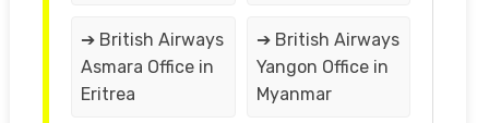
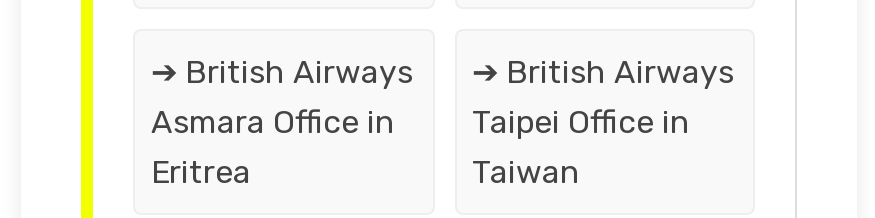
[256,56,388,104] Yangon Office in | Myanmar -> [472,102,690,190] Taipei Office in | Taiwan

